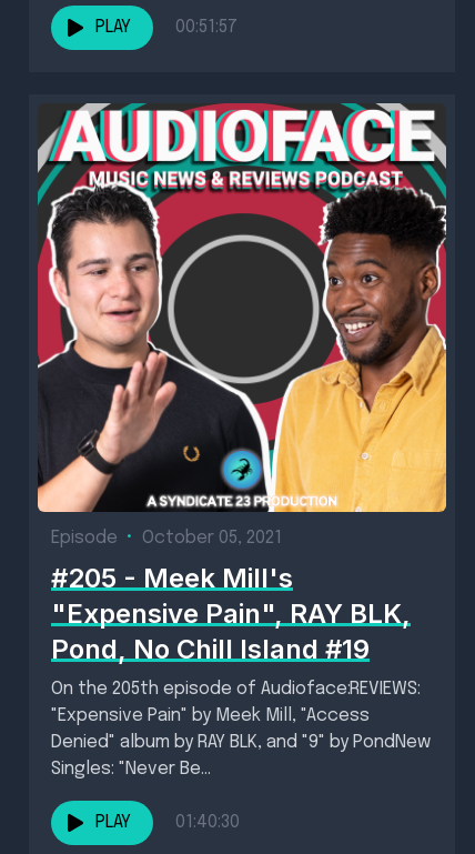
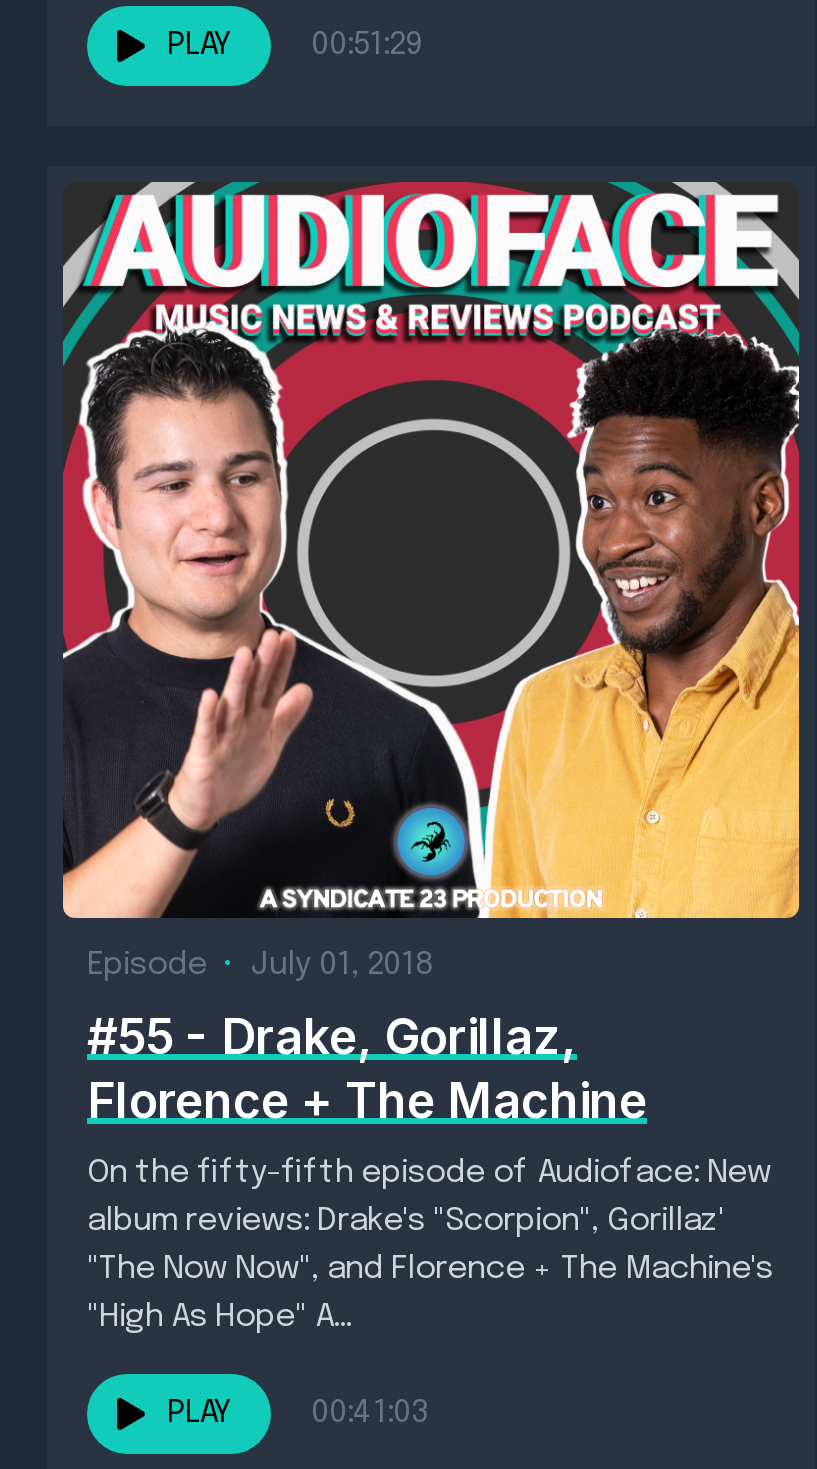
[175,18,238,37] 00:51:57 -> [311,28,423,62] 00:51:29
[51,529,431,778] Episode • October 05, 2021 | #205 - Meek Mill's | "Expensive Pain", RAY BLK, | Pond, No Chill Island #19 | On the 205th episode of Audioface:REVIEWS: | "Expensive Pain" by Meek Mill, "Access | Denied" album by RAY BLK, and "9" by PondNew | Singles: "Never Be... -> [87,948,773,1334] Episode • July 01, 2018 | #55 - Drake, Gorillaz, | Florence + The Machine | On the fifty-fifth episode of Audioface: New | album reviews: Drake's "Scorpion", Gorillaz' | "The Now Now", and Florence + The Machine's | "High As Hope" A...
[175,813,240,832] 01:40:30 -> [311,1396,427,1430] 00:41:03

